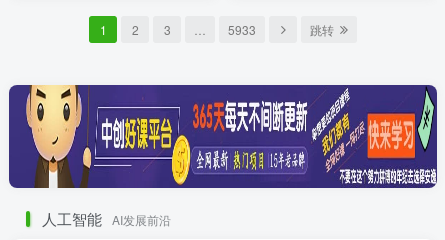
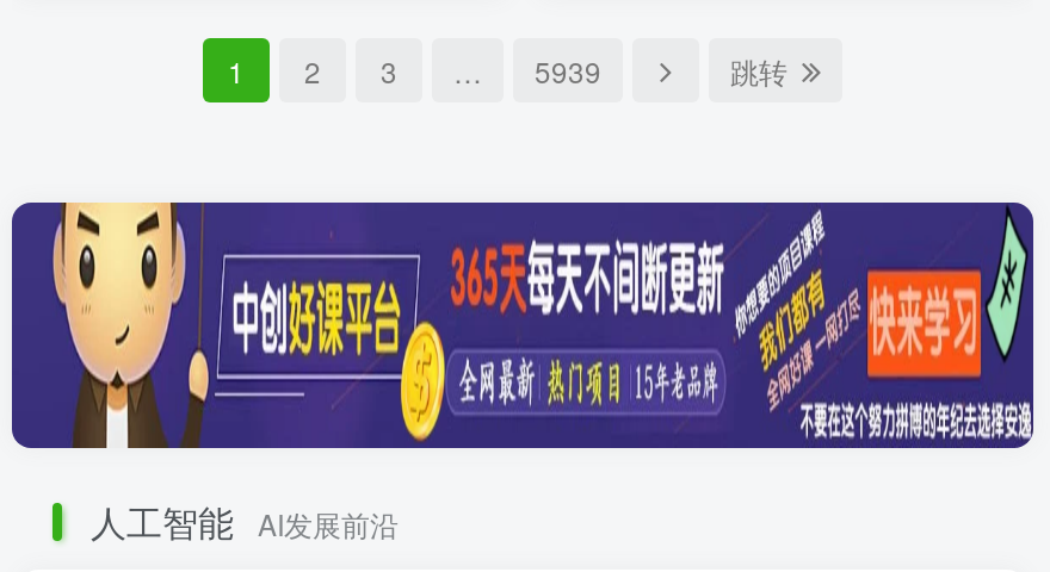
[228,21,256,38] 5933 -> [535,51,601,92] 5939

